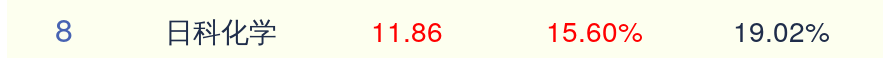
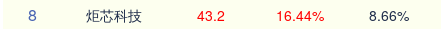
[165,10,829,50] 日科化学 | 11.86 | 15.60% | 19.02% -> [86,5,408,25] 炬芯科技 | 43.2 | 16.44% | 8.66%

